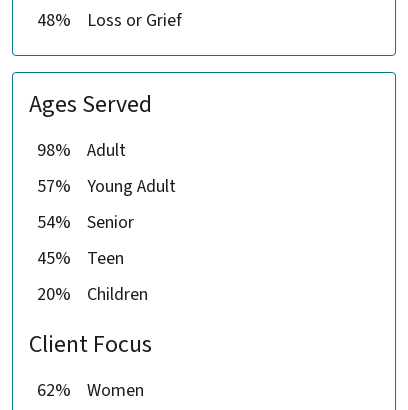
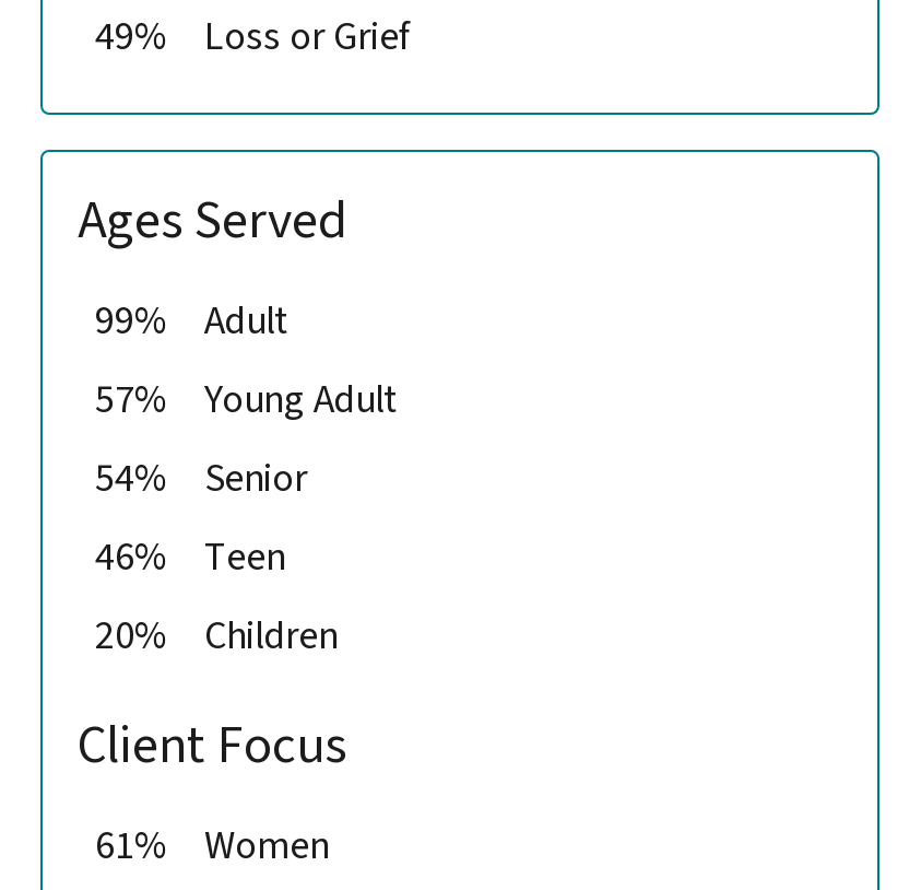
[37,8,182,33] 48% Loss or Grief -> [95,10,412,65] 49% Loss or Grief
[37,138,126,163] 98% Adult -> [95,294,290,349] 99% Adult
[37,246,124,271] 45% Teen -> [95,531,285,585] 46% Teen
[37,378,144,403] 62% Women -> [95,819,329,874] 61% Women

